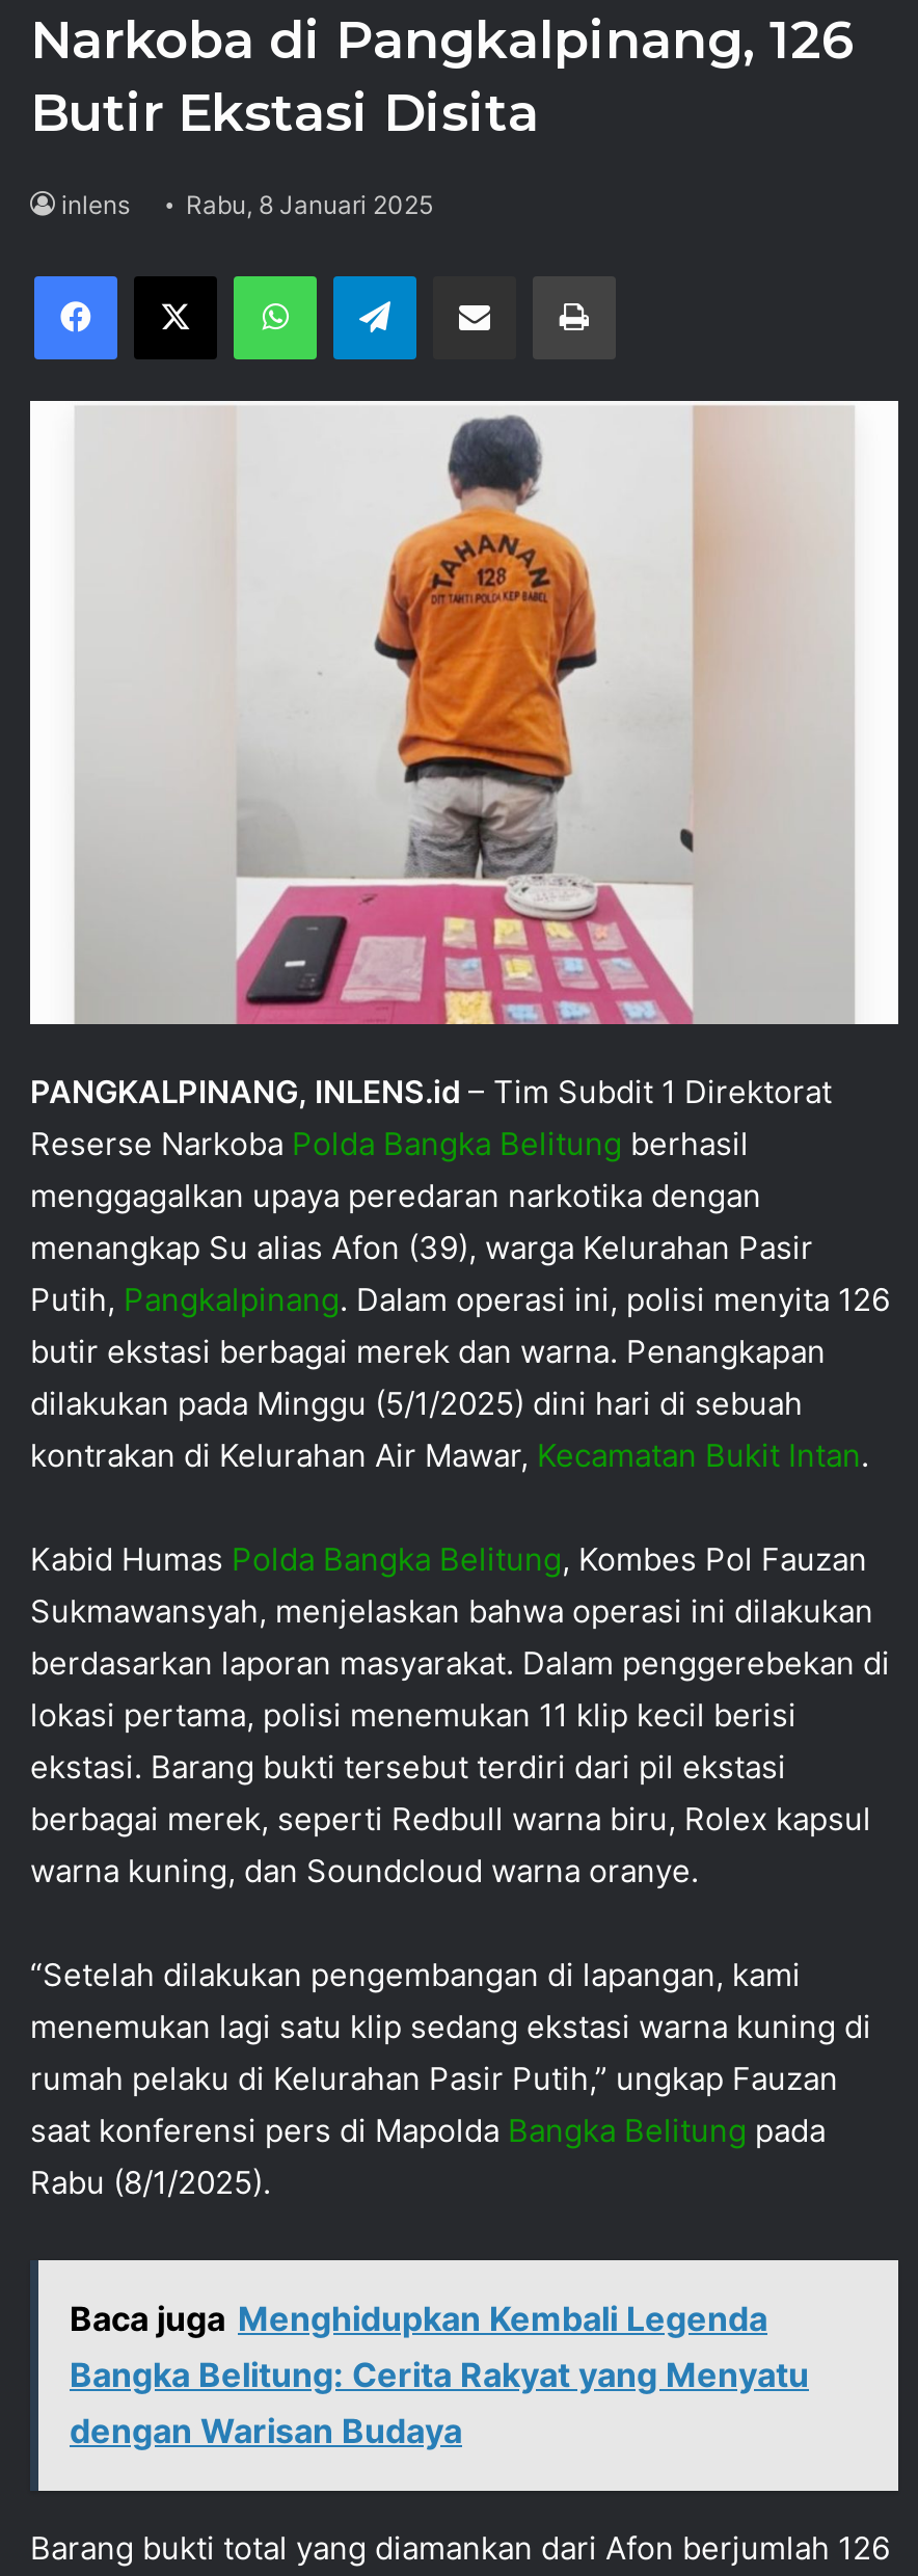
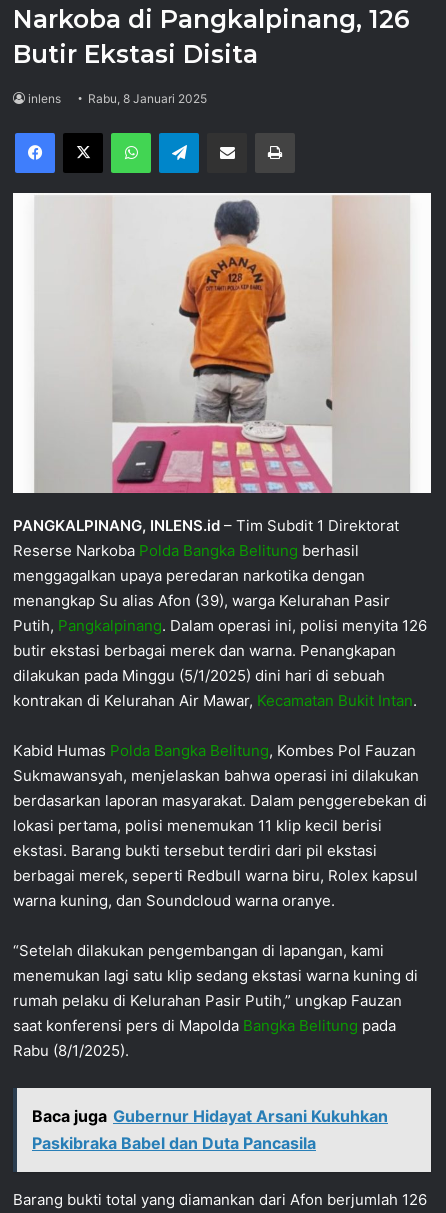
[70,2298,809,2452] Baca juga Menghidupkan Kembali Legenda | Bangka Belitung: Cerita Rakyat yang Menyatu | dengan Warisan Budaya -> [32,1106,388,1153] Baca juga Gubernur Hidayat Arsani Kukuhkan | Paskibraka Babel dan Duta Pancasila

